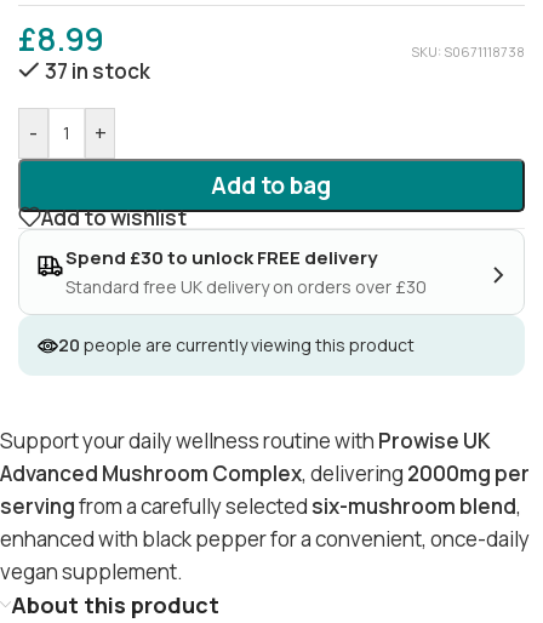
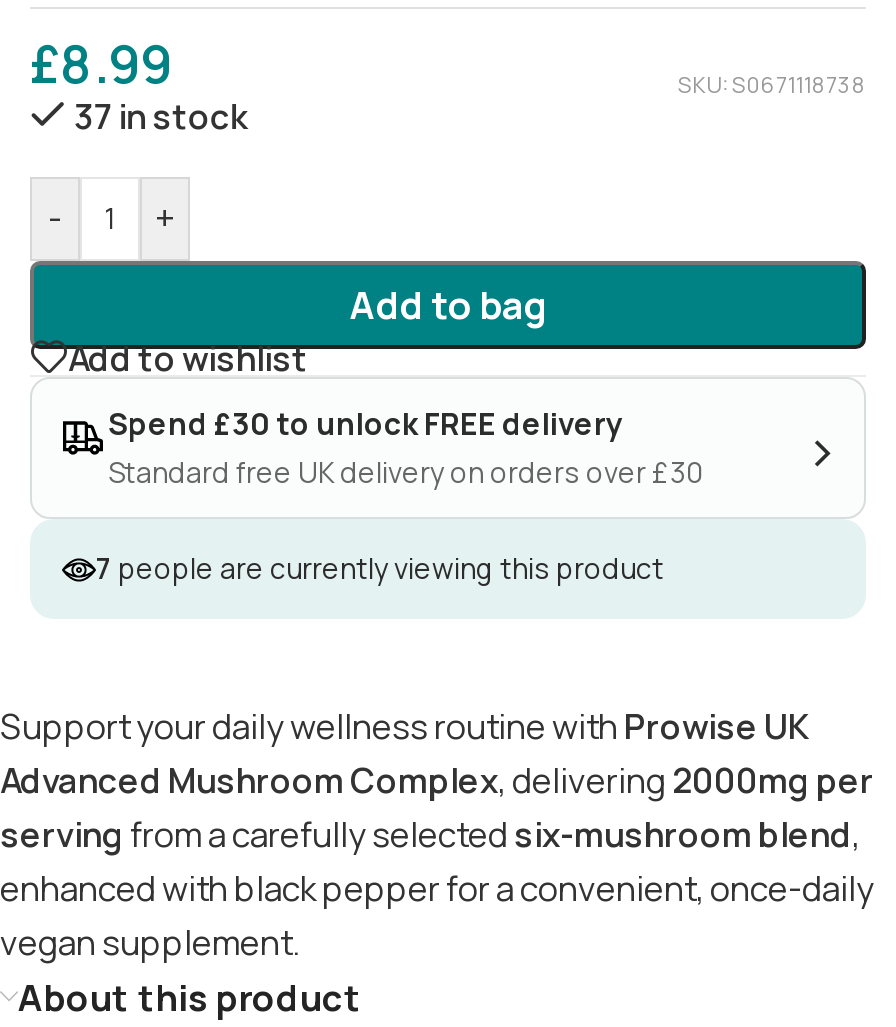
[58,334,415,357] 20 people are currently viewing this product -> [96,550,664,588] 7 people are currently viewing this product

